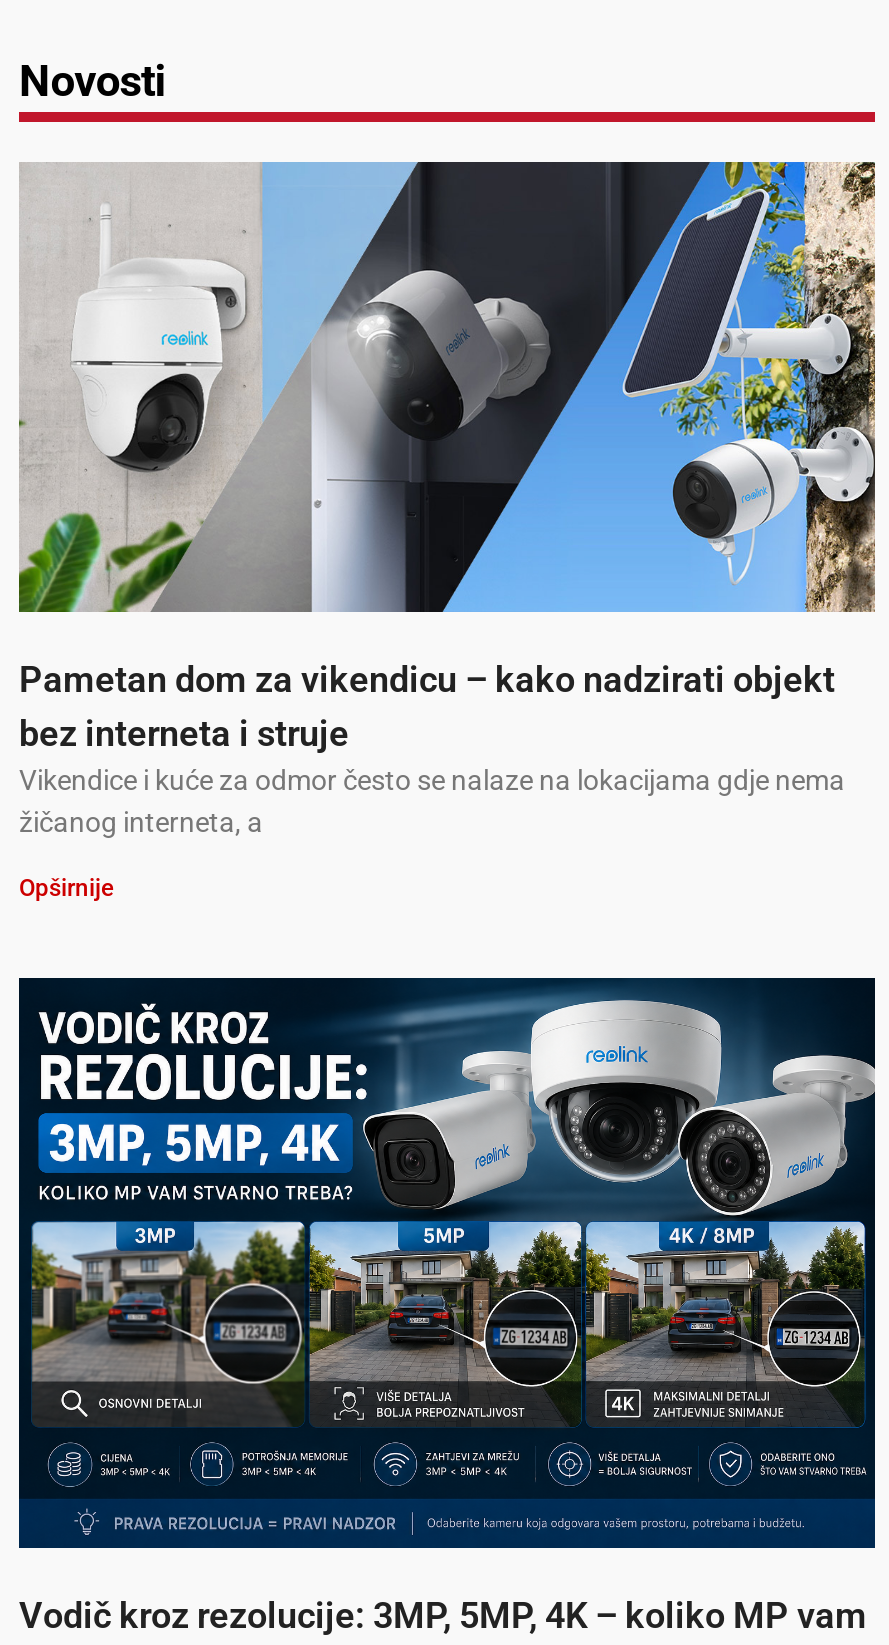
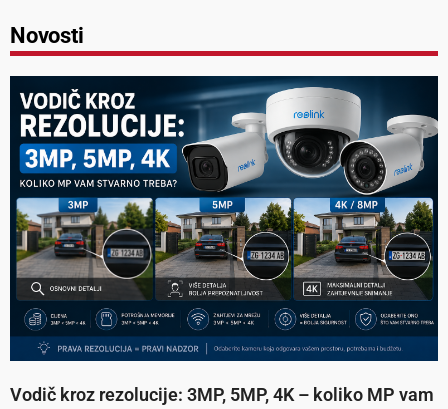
[17,161,877,902] [image] | Pametan dom za vikendicu – kako nadzirati objekt | bez interneta i struje | Vikendice i kuće za odmor često se nalaze na lokacijama gdje nema | žičanog interneta, a | Opširnije -> none

